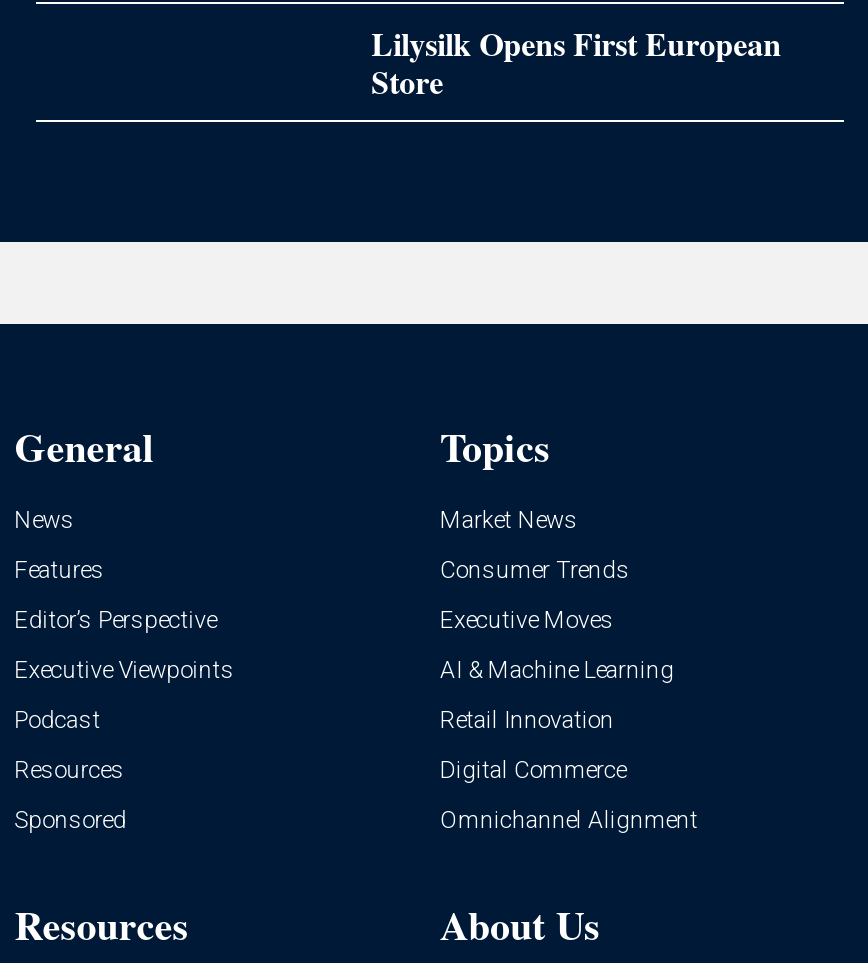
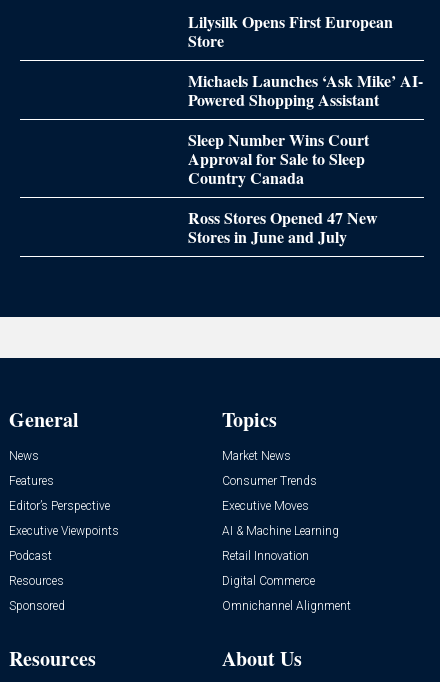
none -> [188,69,423,248] Michaels Launches ‘Ask Mike’ AI- | Powered Shopping Assistant | Sleep Number Wins Court | Approval for Sale to Sleep | Country Canada | Ross Stores Opened 47 New | Stores in June and July

